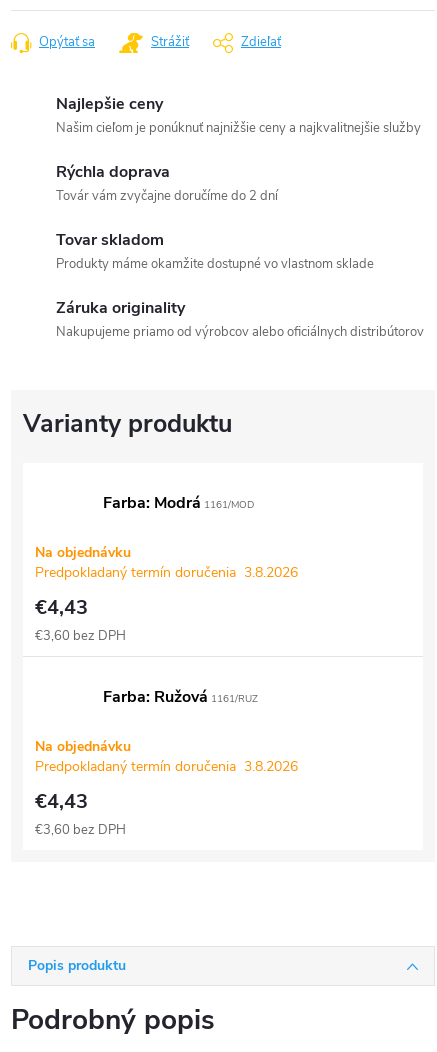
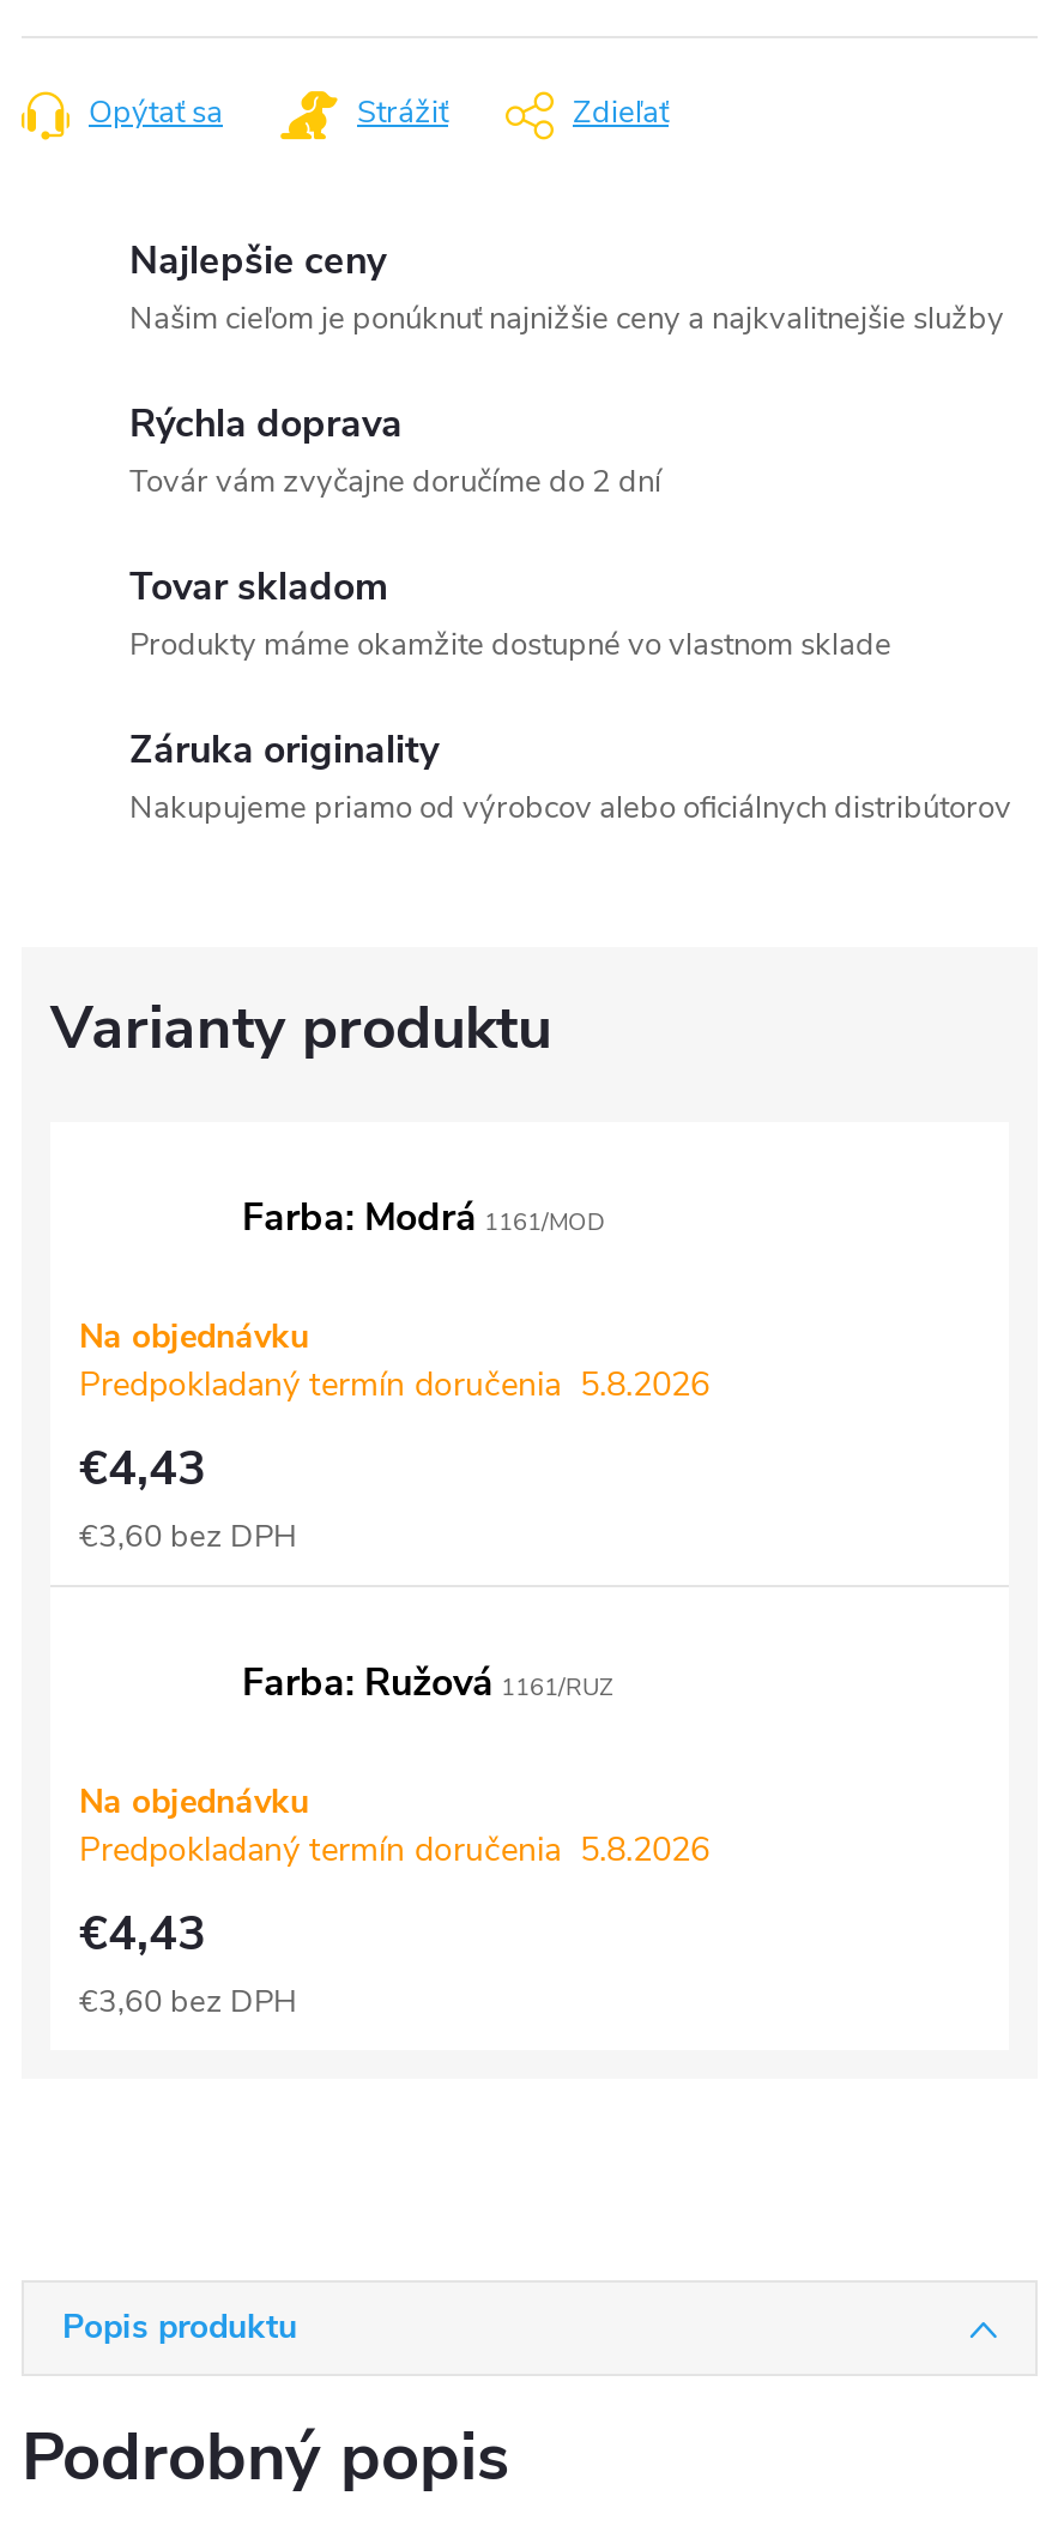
[35,563,298,582] Predpokladaný termín doručenia 3.8.2026 -> [79,1362,709,1407] Predpokladaný termín doručenia 5.8.2026
[35,757,298,776] Predpokladaný termín doručenia 3.8.2026 -> [79,1827,709,1873] Predpokladaný termín doručenia 5.8.2026

